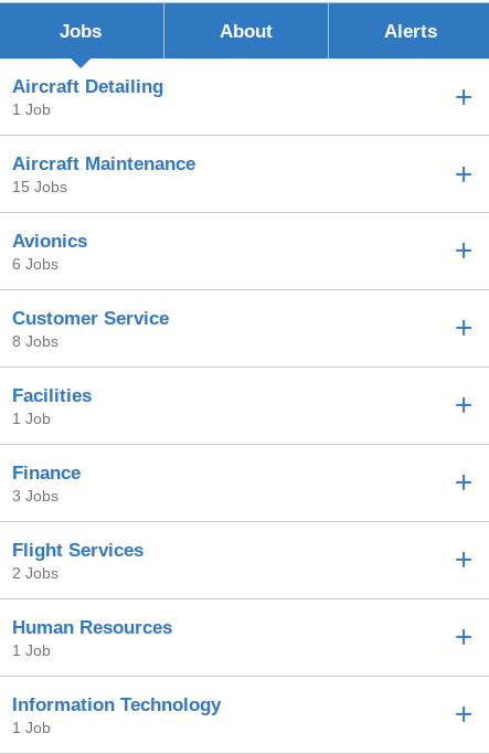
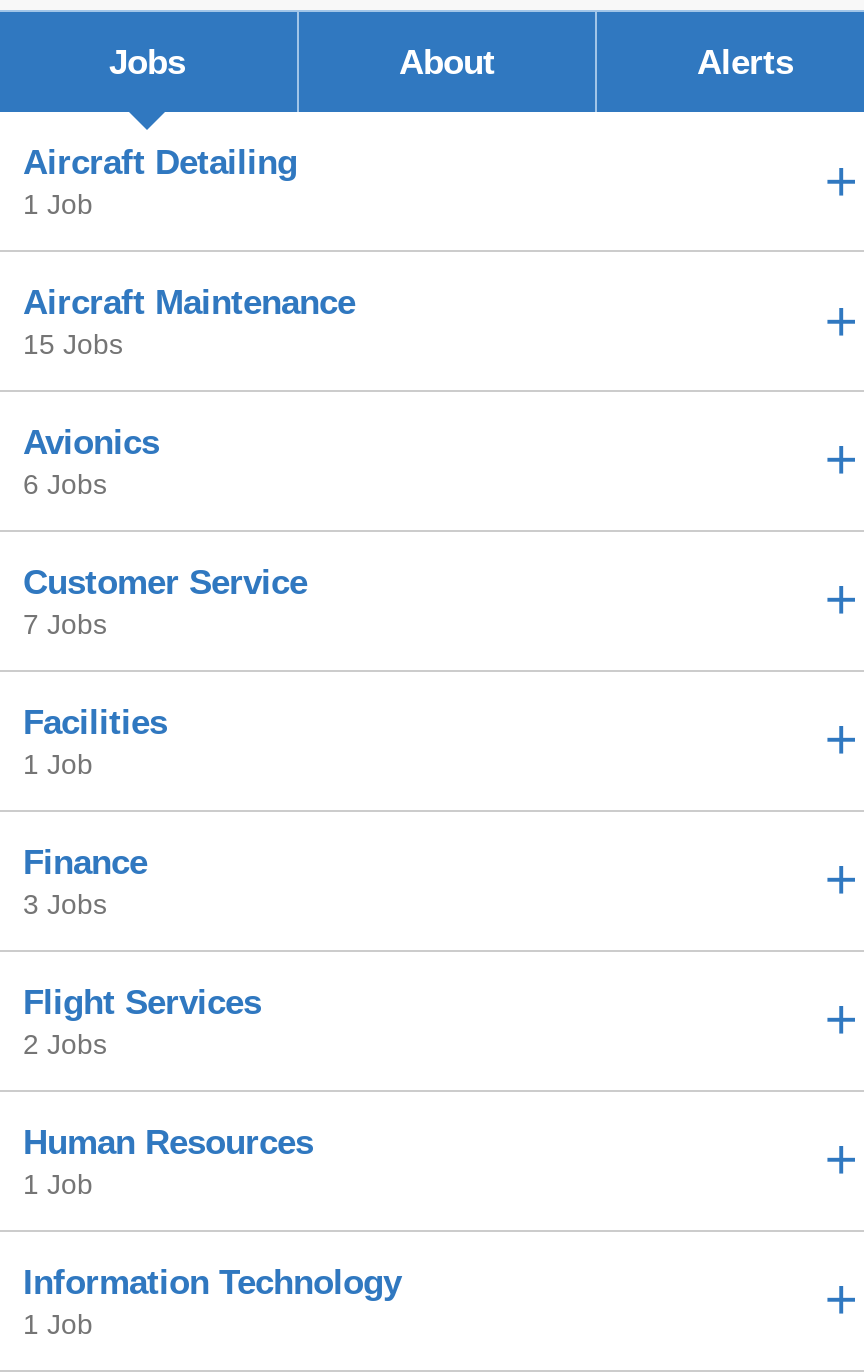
[12,332,59,350] 8 Jobs -> [23,608,107,640] 7 Jobs

